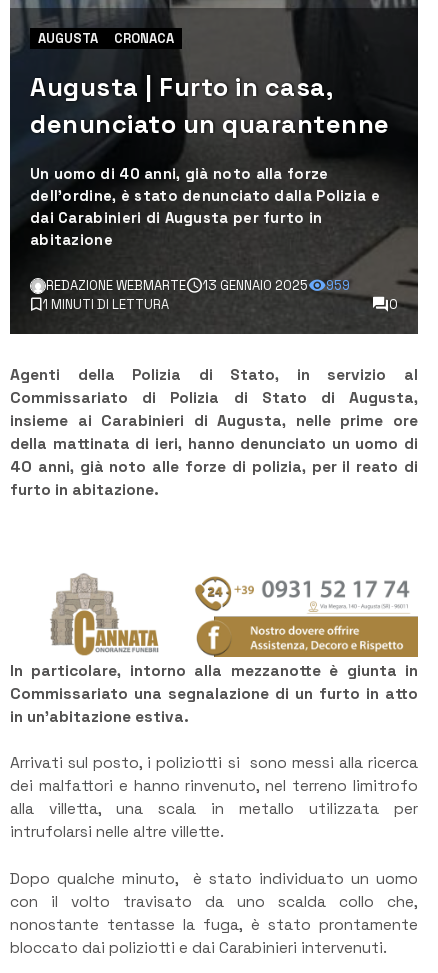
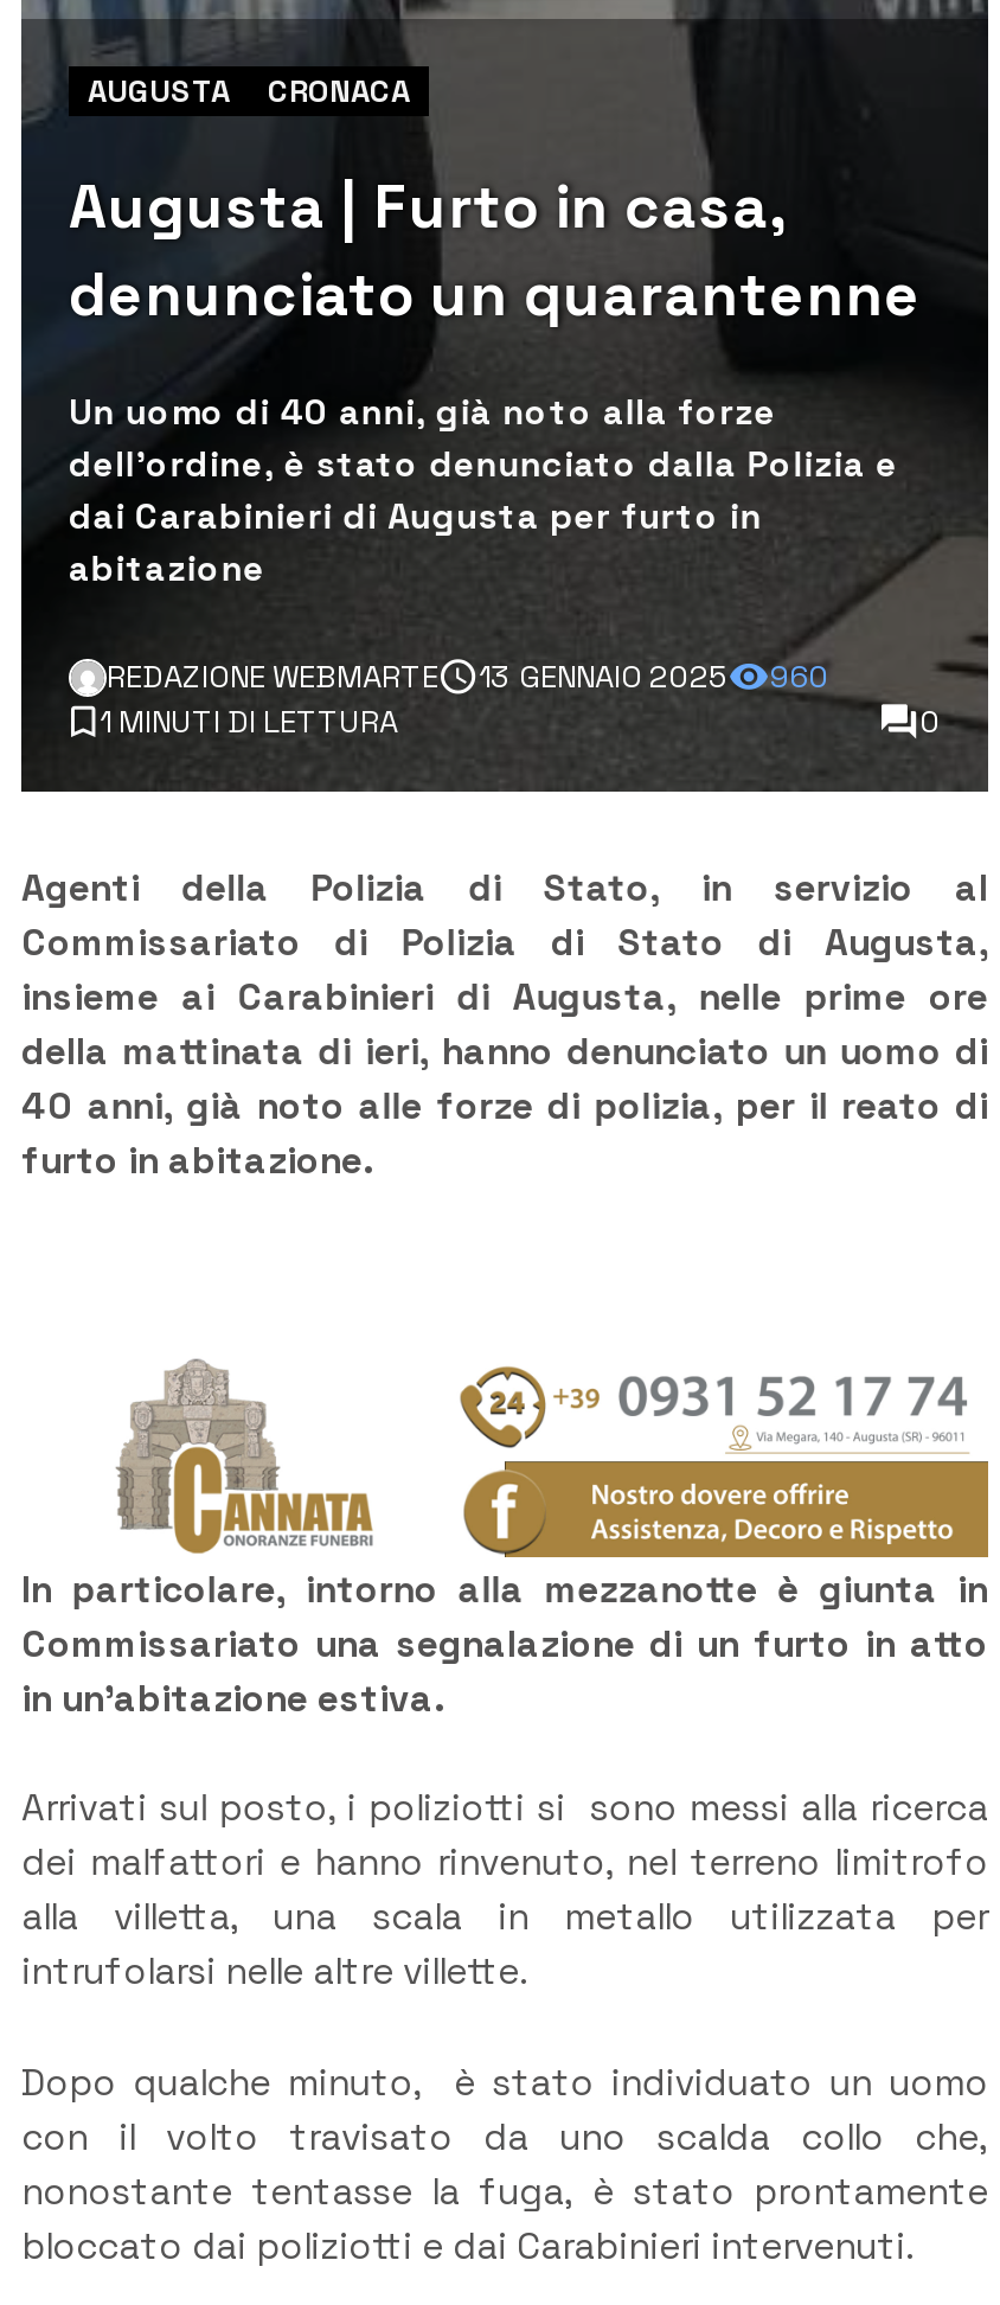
[46,277,350,294] REDAZIONE WEBMARTE 13 GENNAIO 2025 959 -> [107,657,829,697] REDAZIONE WEBMARTE 13 GENNAIO 2025 960

